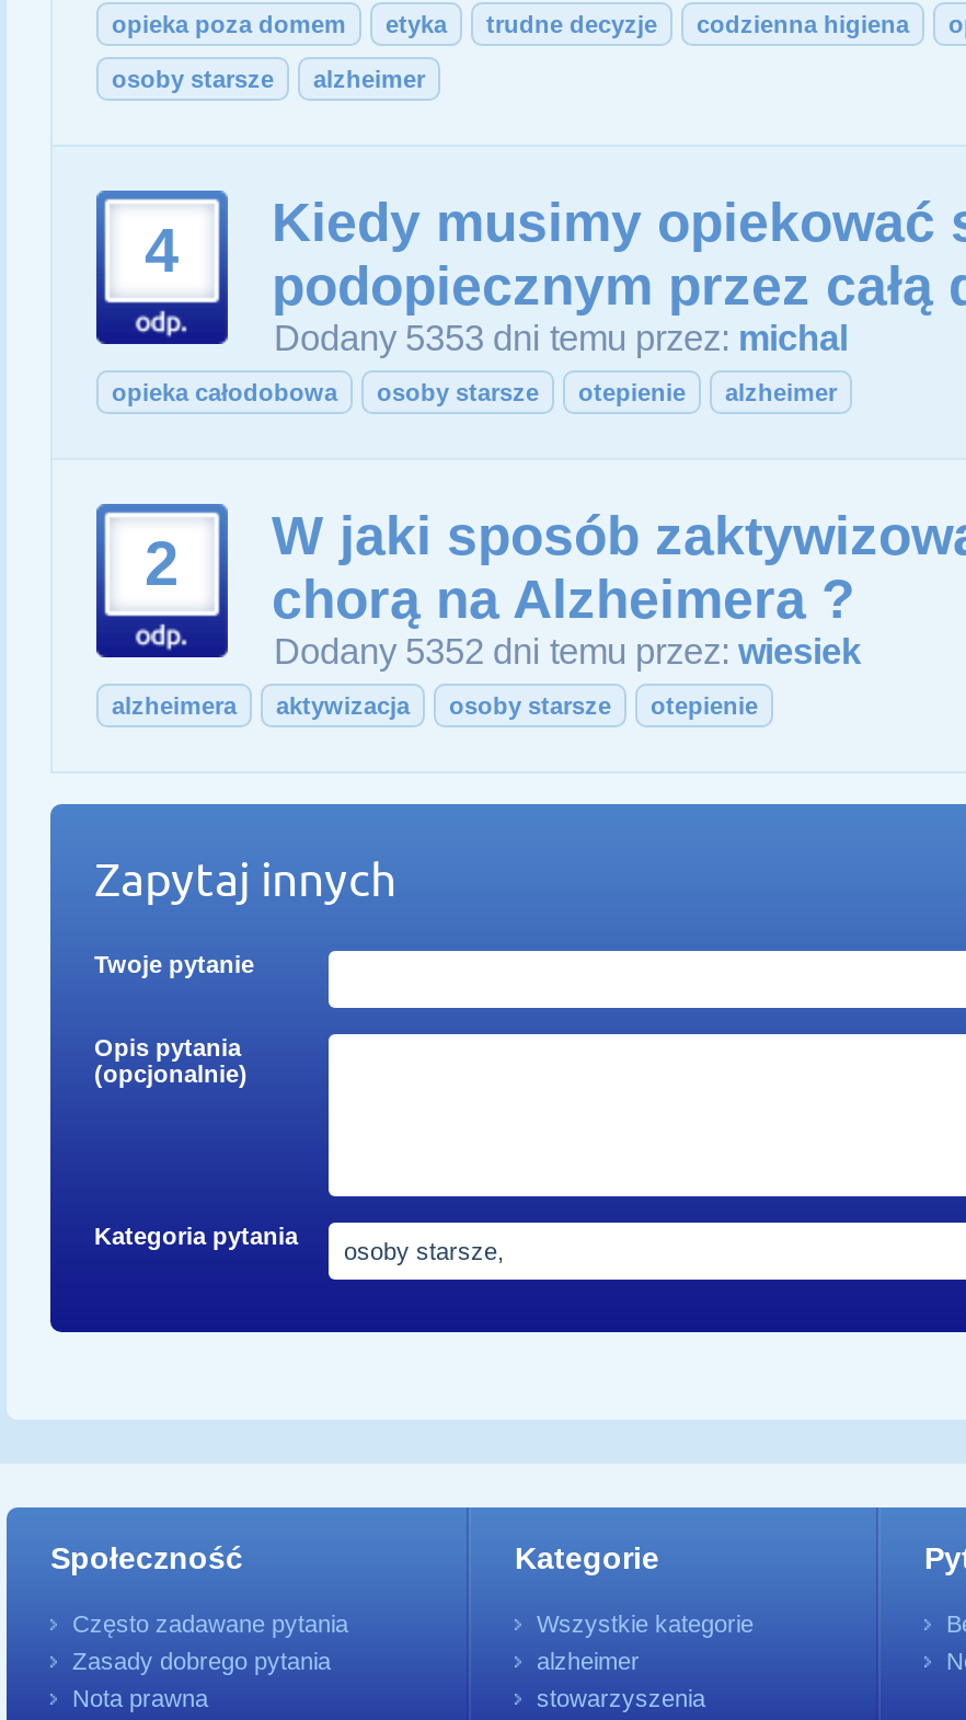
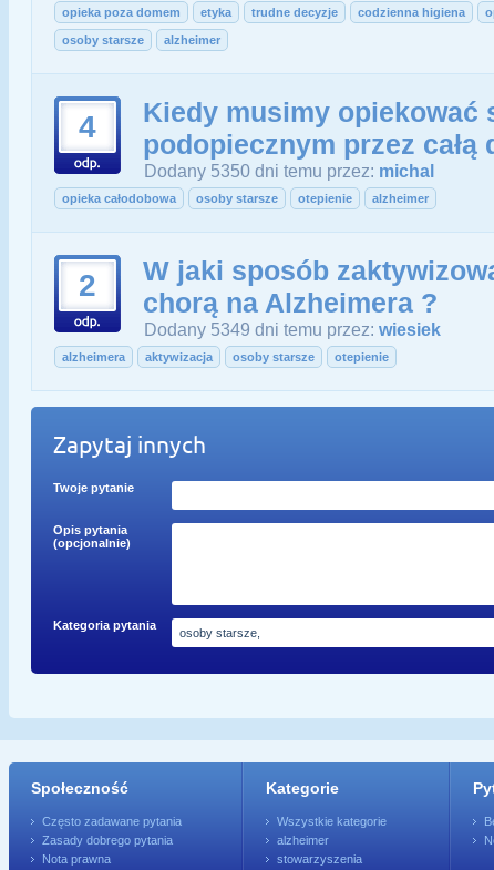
[274,318,848,357] Dodany 5353 dni temu przez: michal -> [144,161,434,181] Dodany 5350 dni temu przez: michal
[274,631,861,670] Dodany 5352 dni temu przez: wiesiek -> [144,319,441,339] Dodany 5349 dni temu przez: wiesiek

